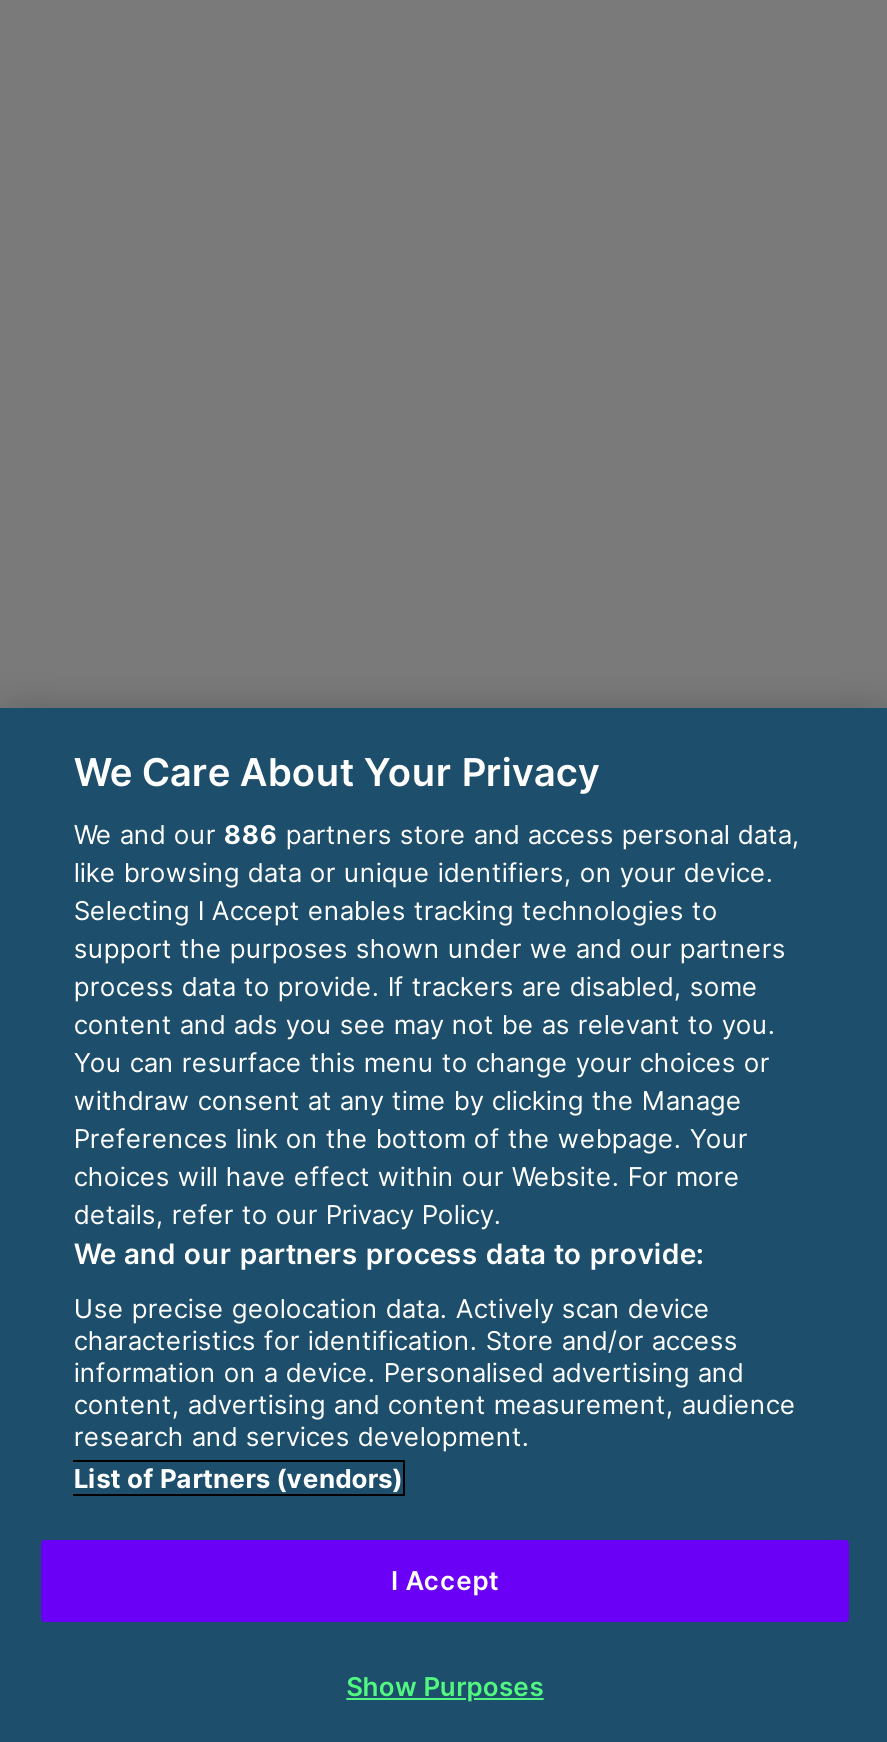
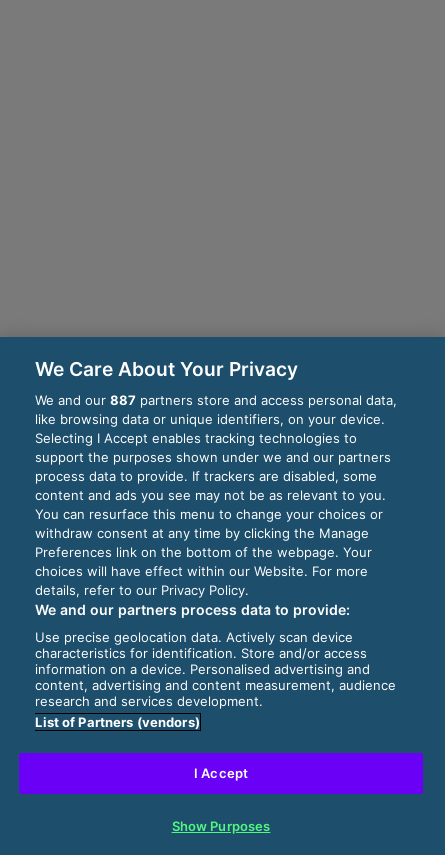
[74,818,800,850] We and our 886 partners store and access personal data, -> [35,392,397,408] We and our 887 partners store and access personal data,

